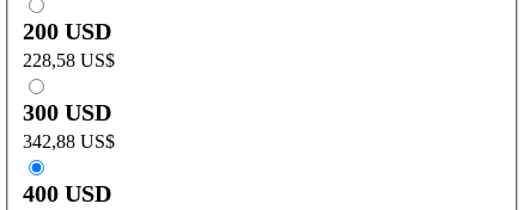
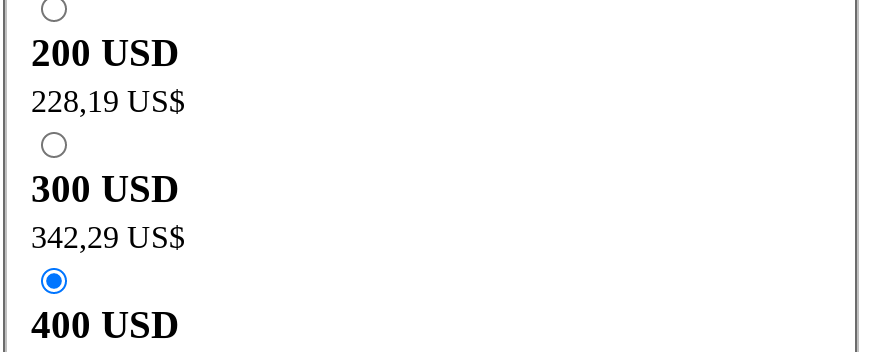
[23,50,115,70] 228,58 US$ -> [31,83,185,117] 228,19 US$
[23,131,115,151] 342,88 US$ -> [31,219,185,253] 342,29 US$

